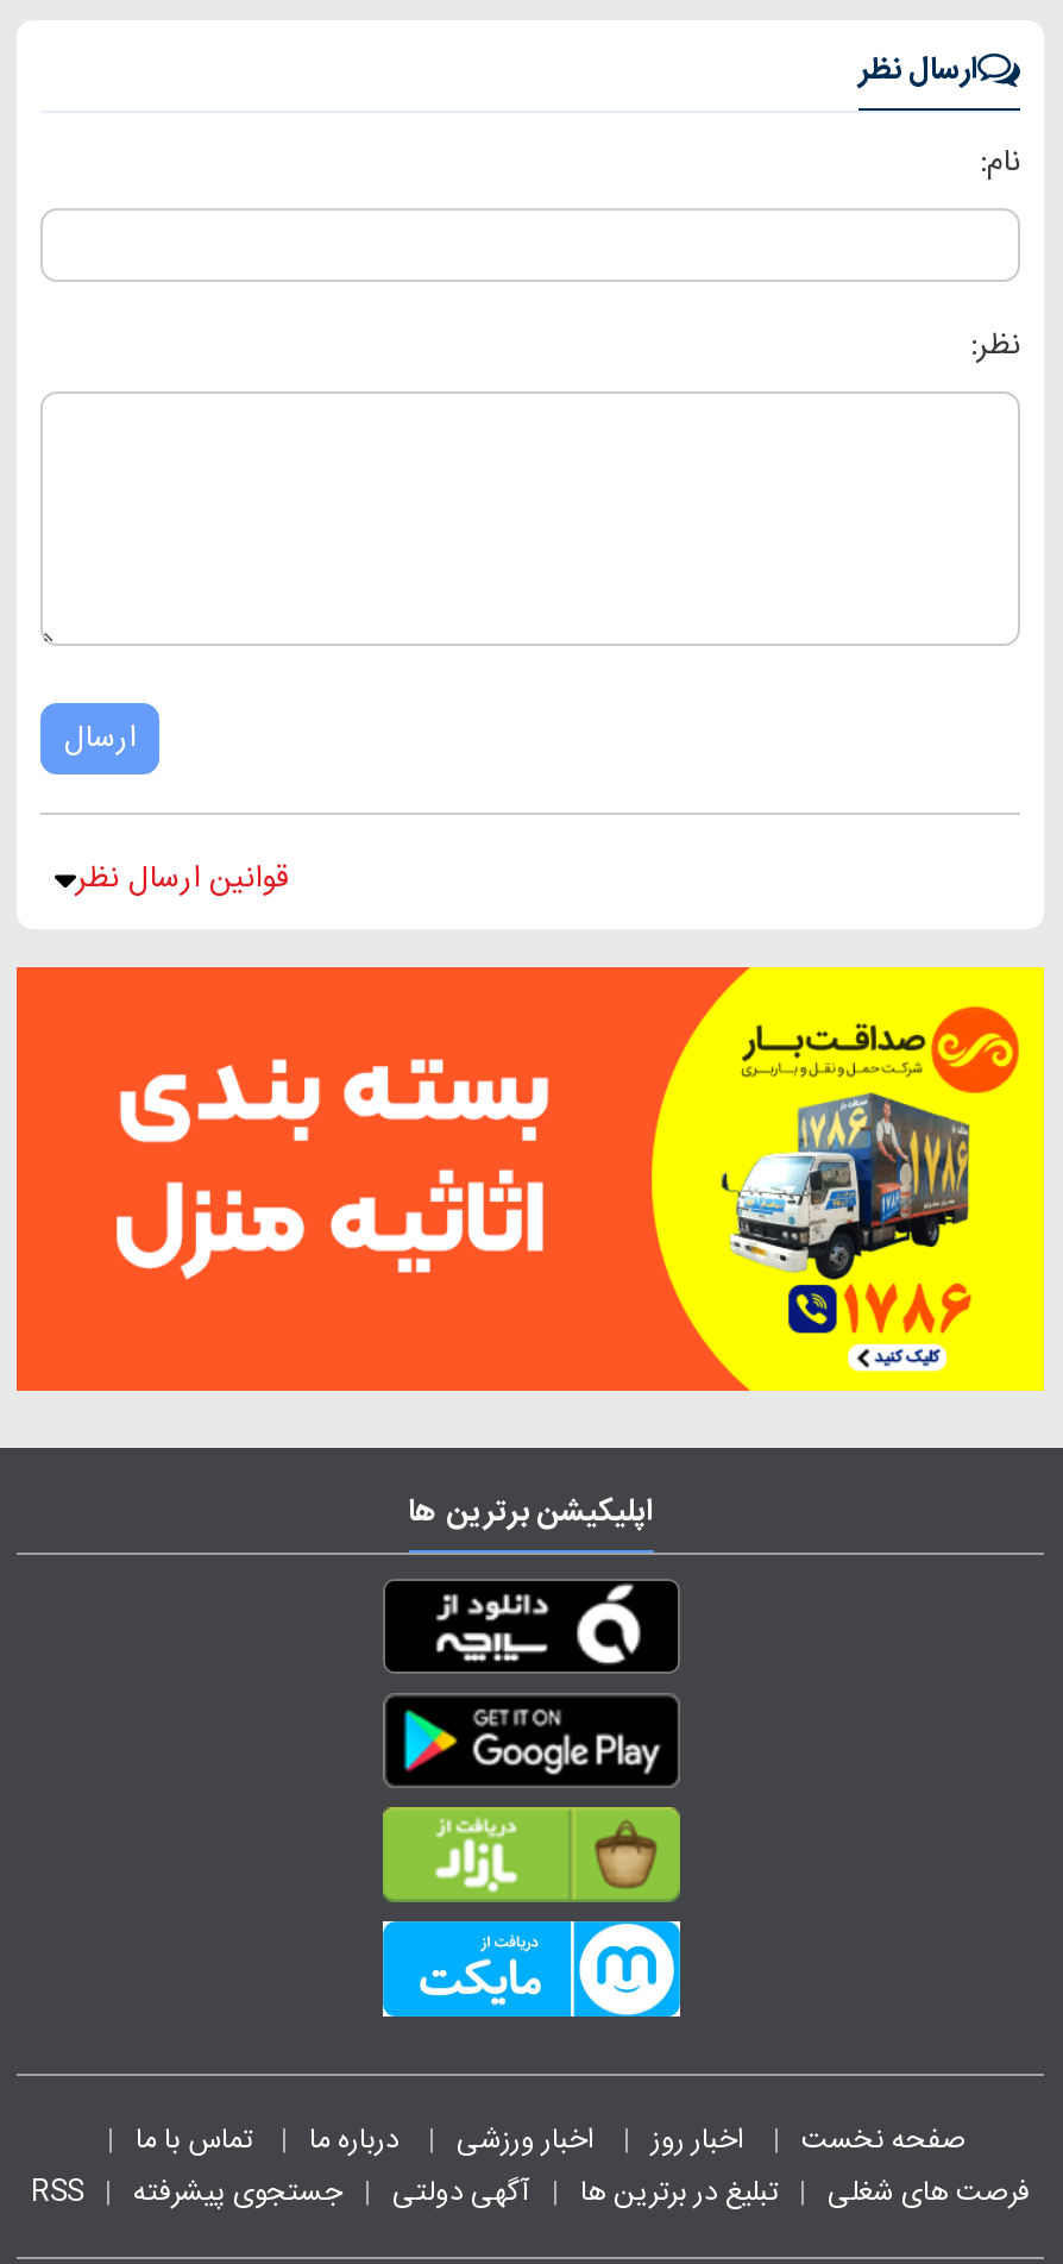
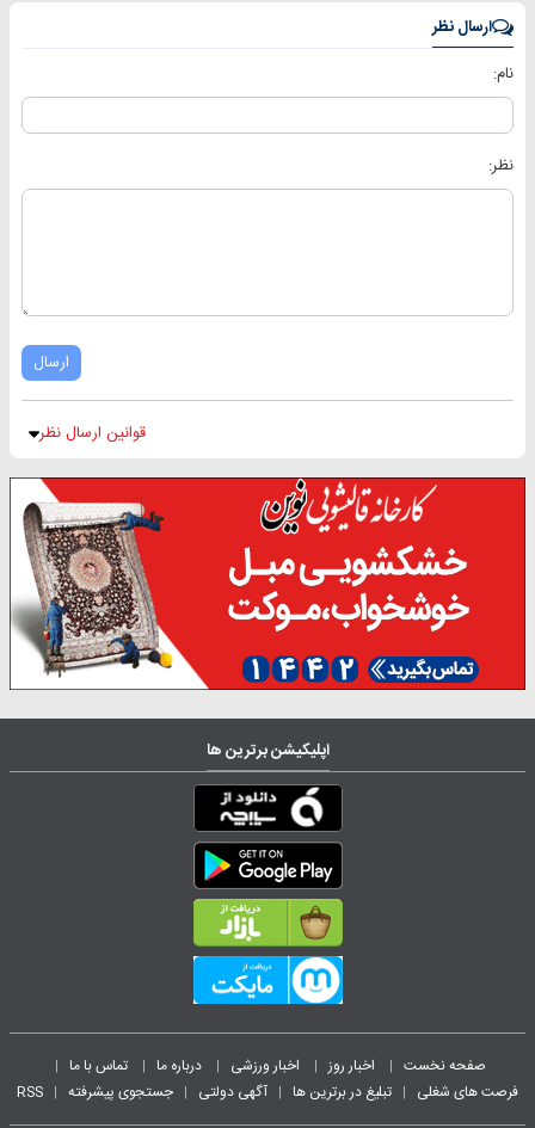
[14,966,1046,1392] [image] -> [8,476,527,691] [image]

